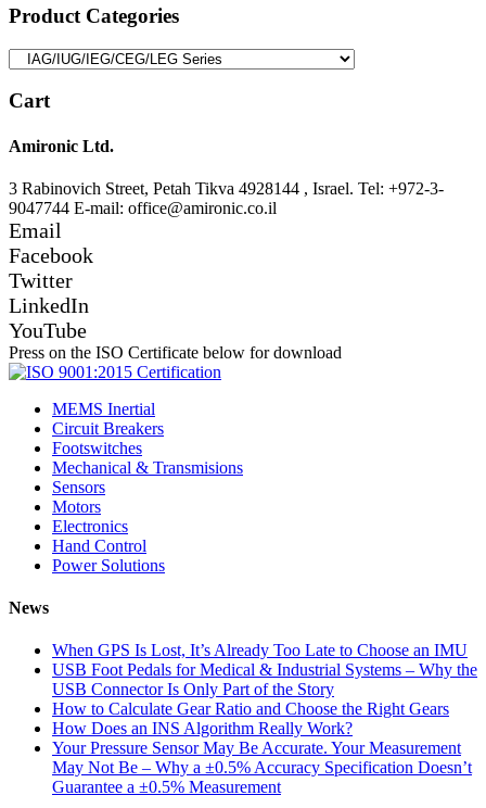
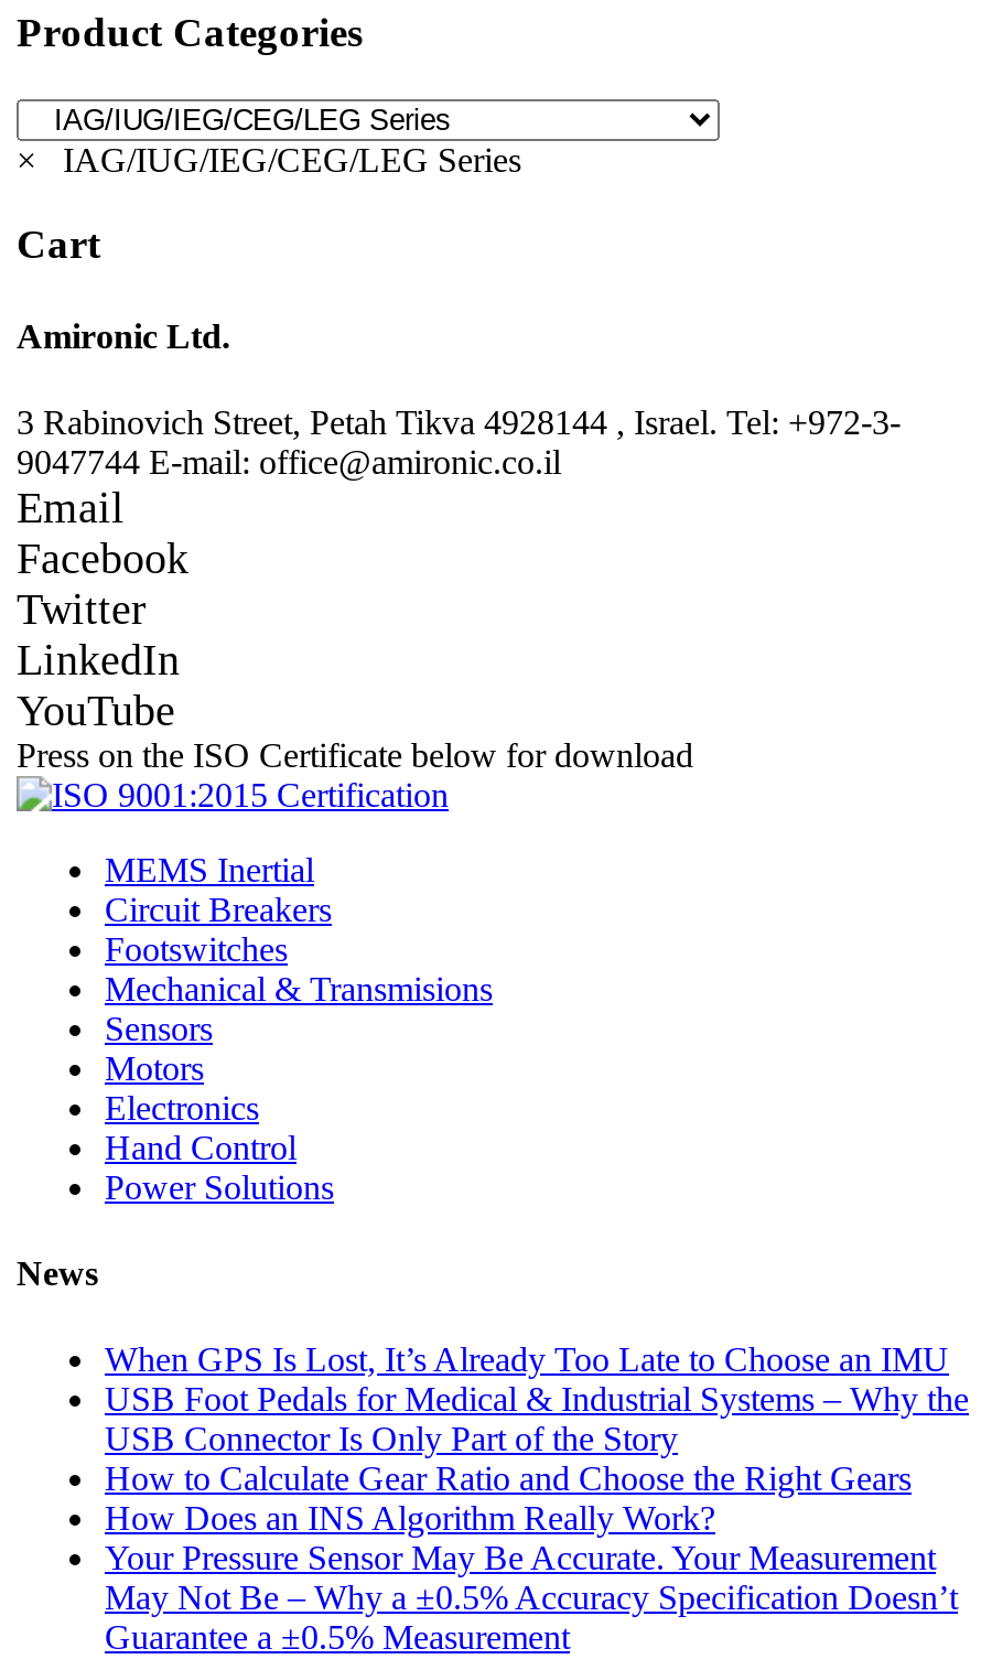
none -> [17,140,521,178] ×IAG/IUG/IEG/CEG/LEG Series

